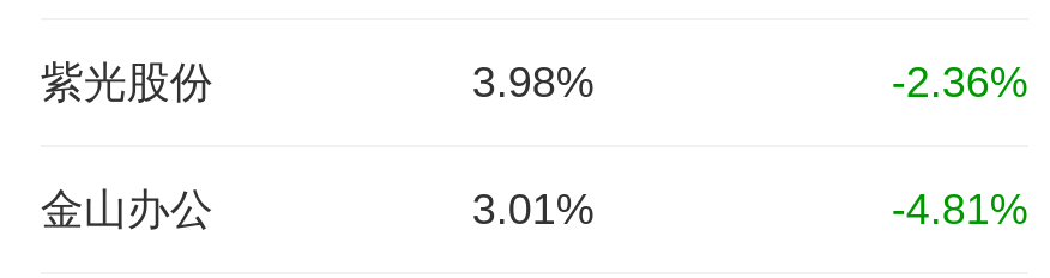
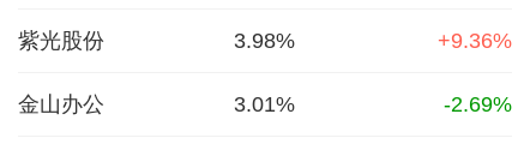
[892,59,1028,107] -2.36% -> [438,29,512,53] +9.36%
[892,186,1028,234] -4.81% -> [444,93,512,117] -2.69%

